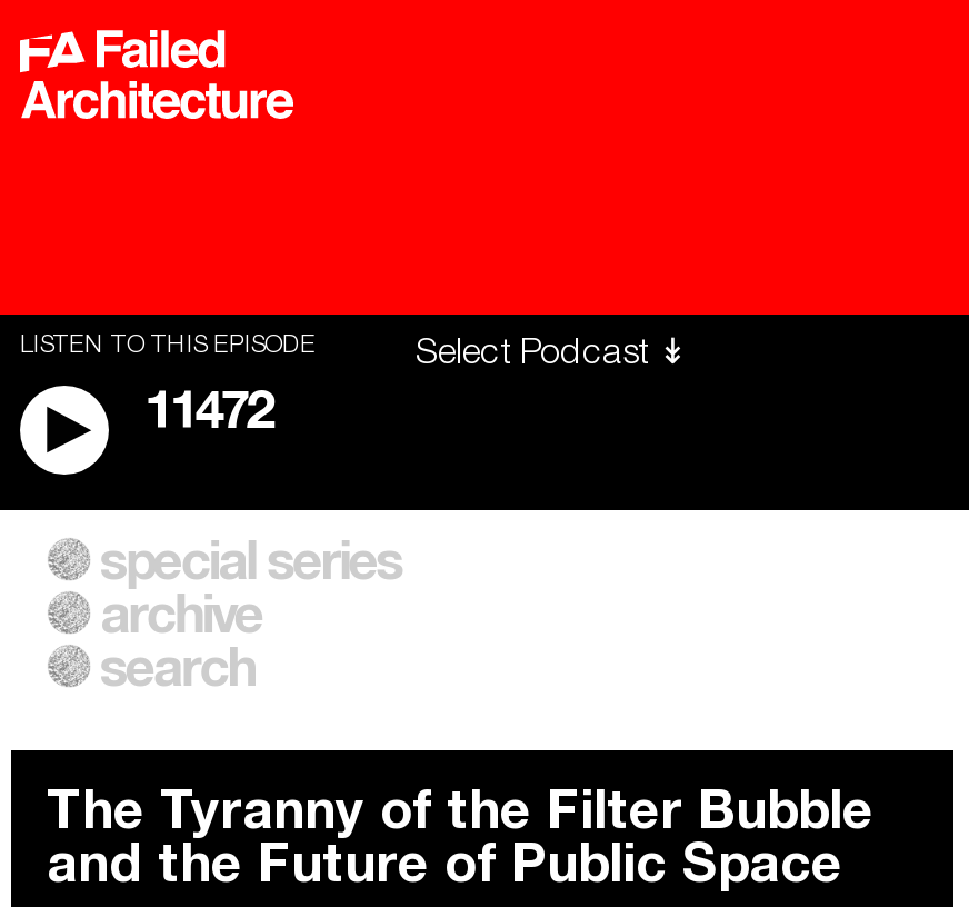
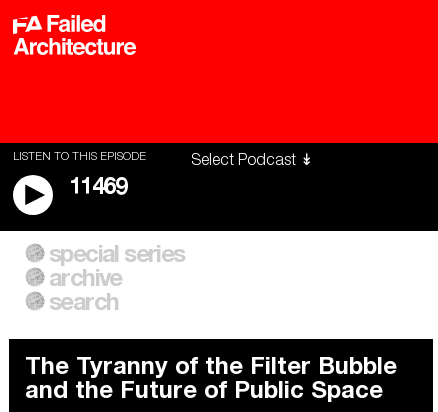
[144,386,271,439] 11472 -> [69,175,126,199] 11469

